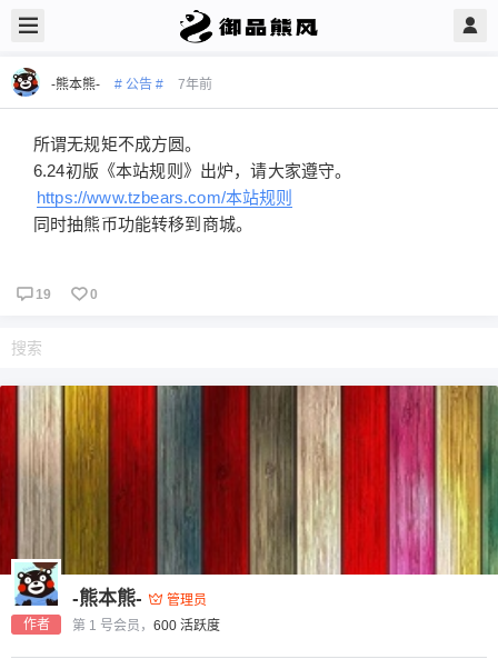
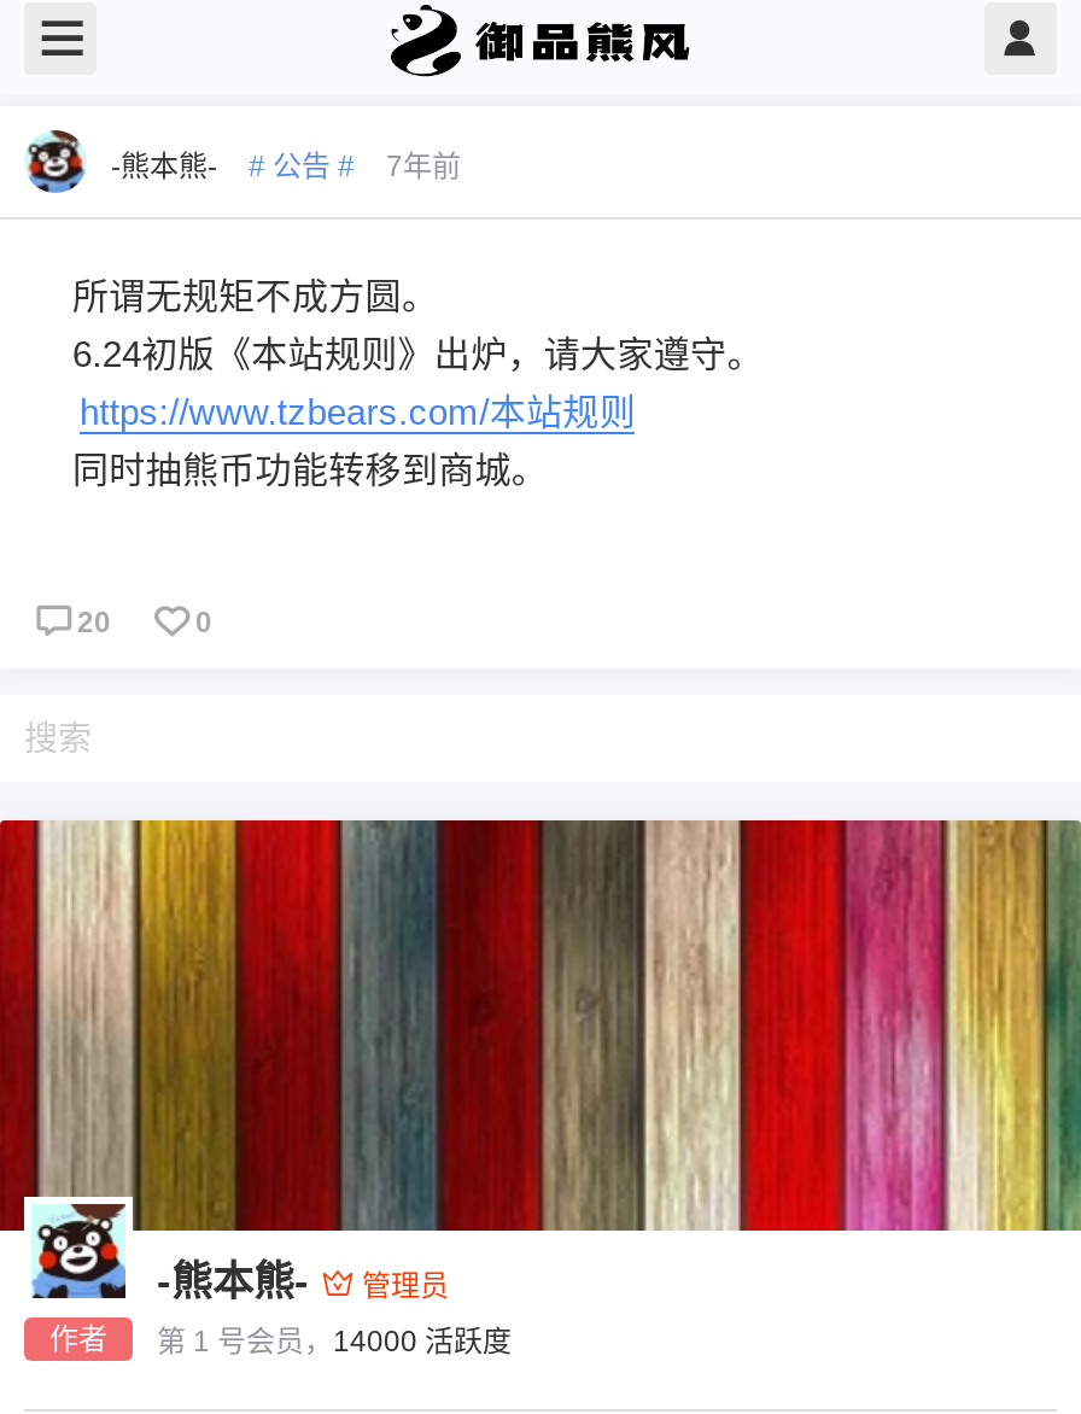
[36,287,51,302] 19 -> [77,606,111,639] 20
[72,618,220,634] 第 1 号会员，600 活跃度 -> [157,1325,512,1359] 第 1 号会员，14000 活跃度

